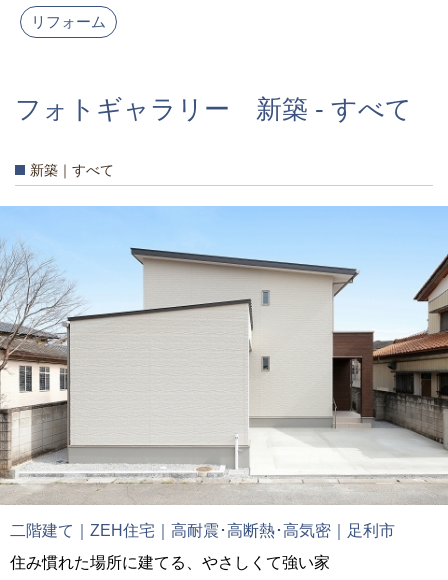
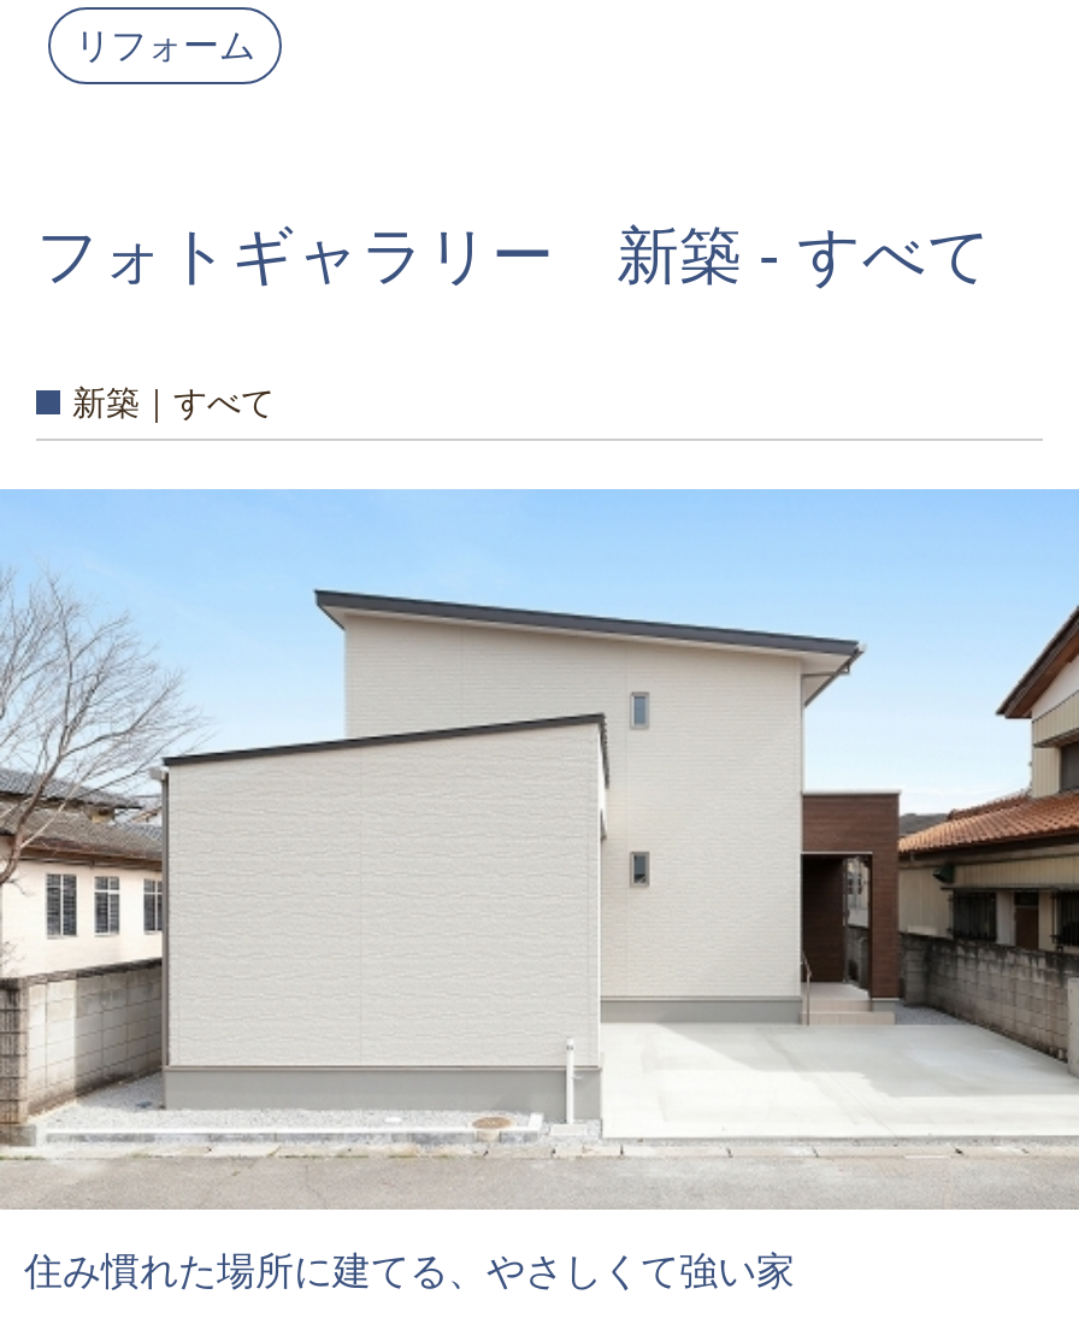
[10,522,395,539] 二階建て｜ZEH住宅｜高耐震･高断熱･高気密｜足利市 -> none

